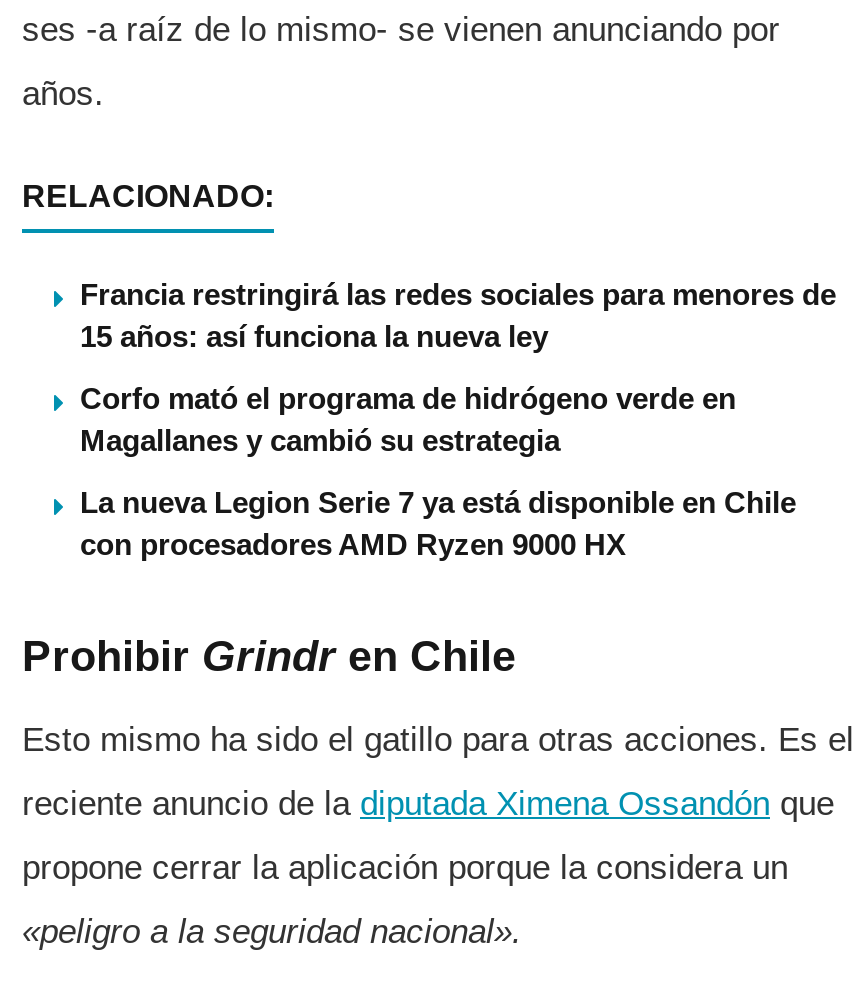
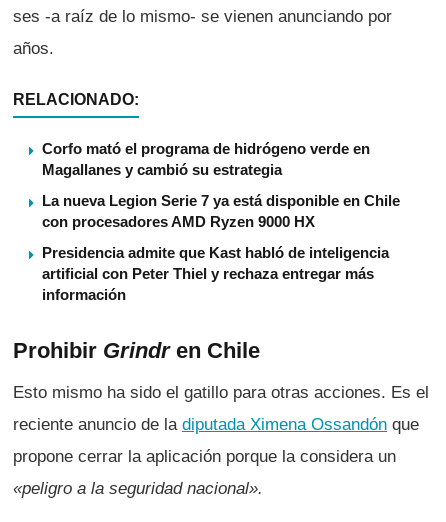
[80,276,836,352] Francia restringirá las redes sociales para menores de | 15 años: así funciona la nueva ley -> none
moved [80,380,796,560] -> [42,139,400,229]: Corfo mató el programa de hidrógeno verde en | Magallanes y cambió su estrategia | La nueva Legion Serie 7 ya está disponible en Chile | con procesadores AMD Ryzen 9000 HX
none -> [42,243,389,302] Presidencia admite que Kast habló de inteligencia | artificial con Peter Thiel y rechaza entregar más | información

